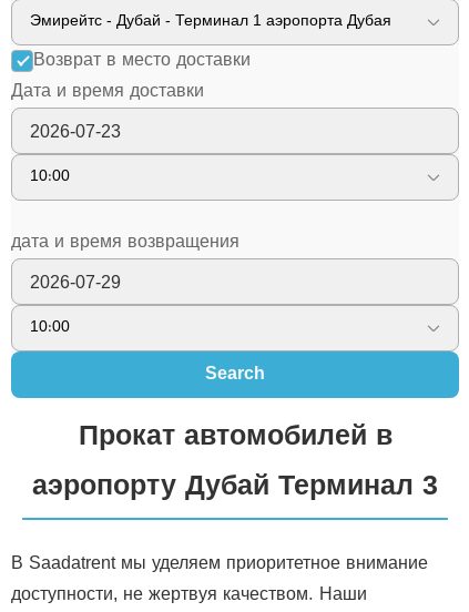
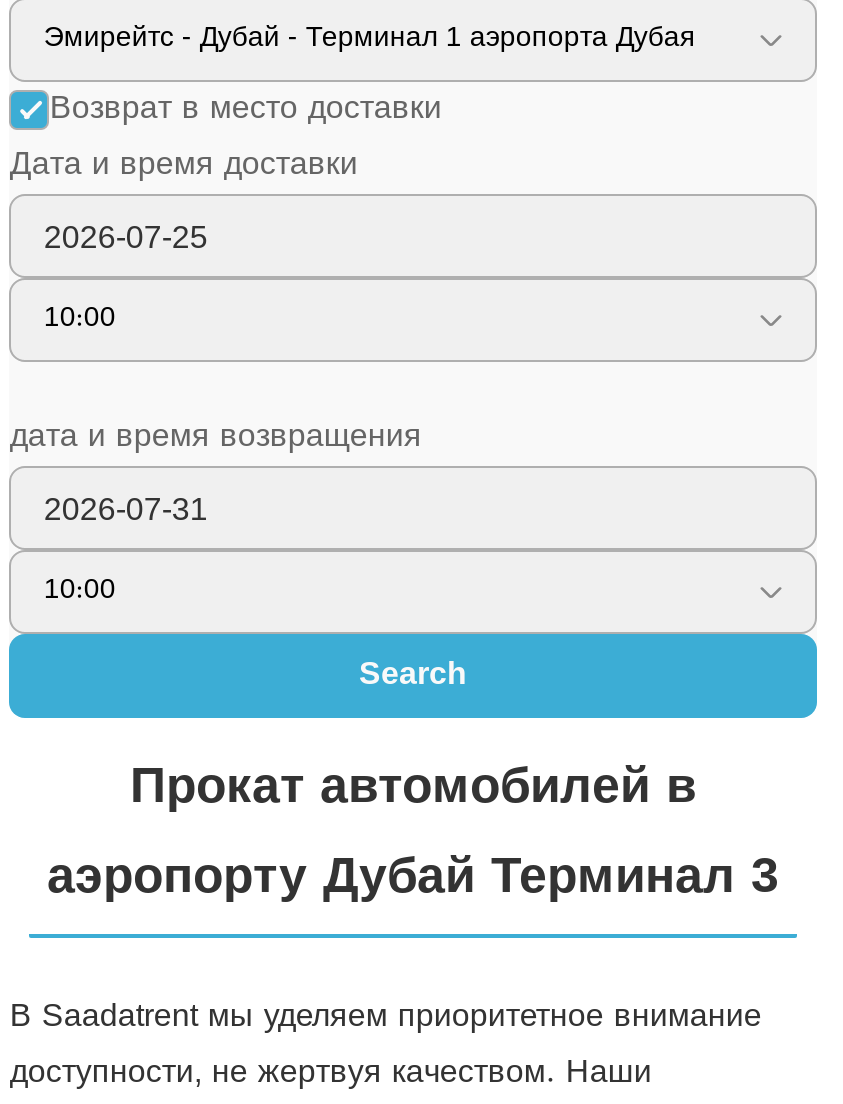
[30,120,121,146] 2026-07-23 -> [44,216,208,264] 2026-07-25
[30,271,121,297] 2026-07-29 -> [44,488,208,536] 2026-07-31

